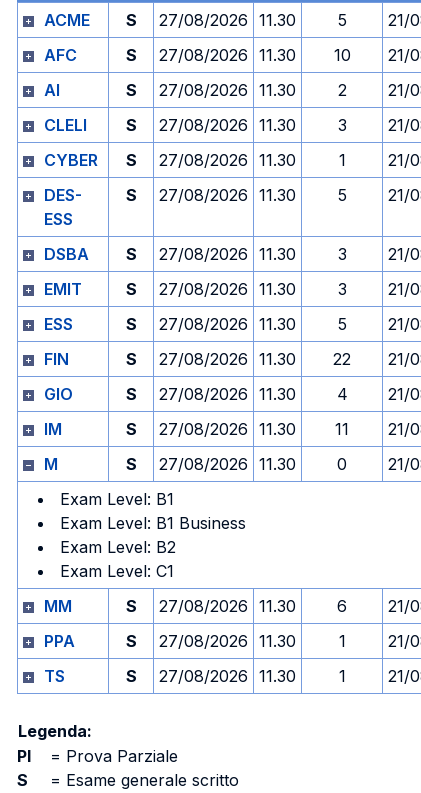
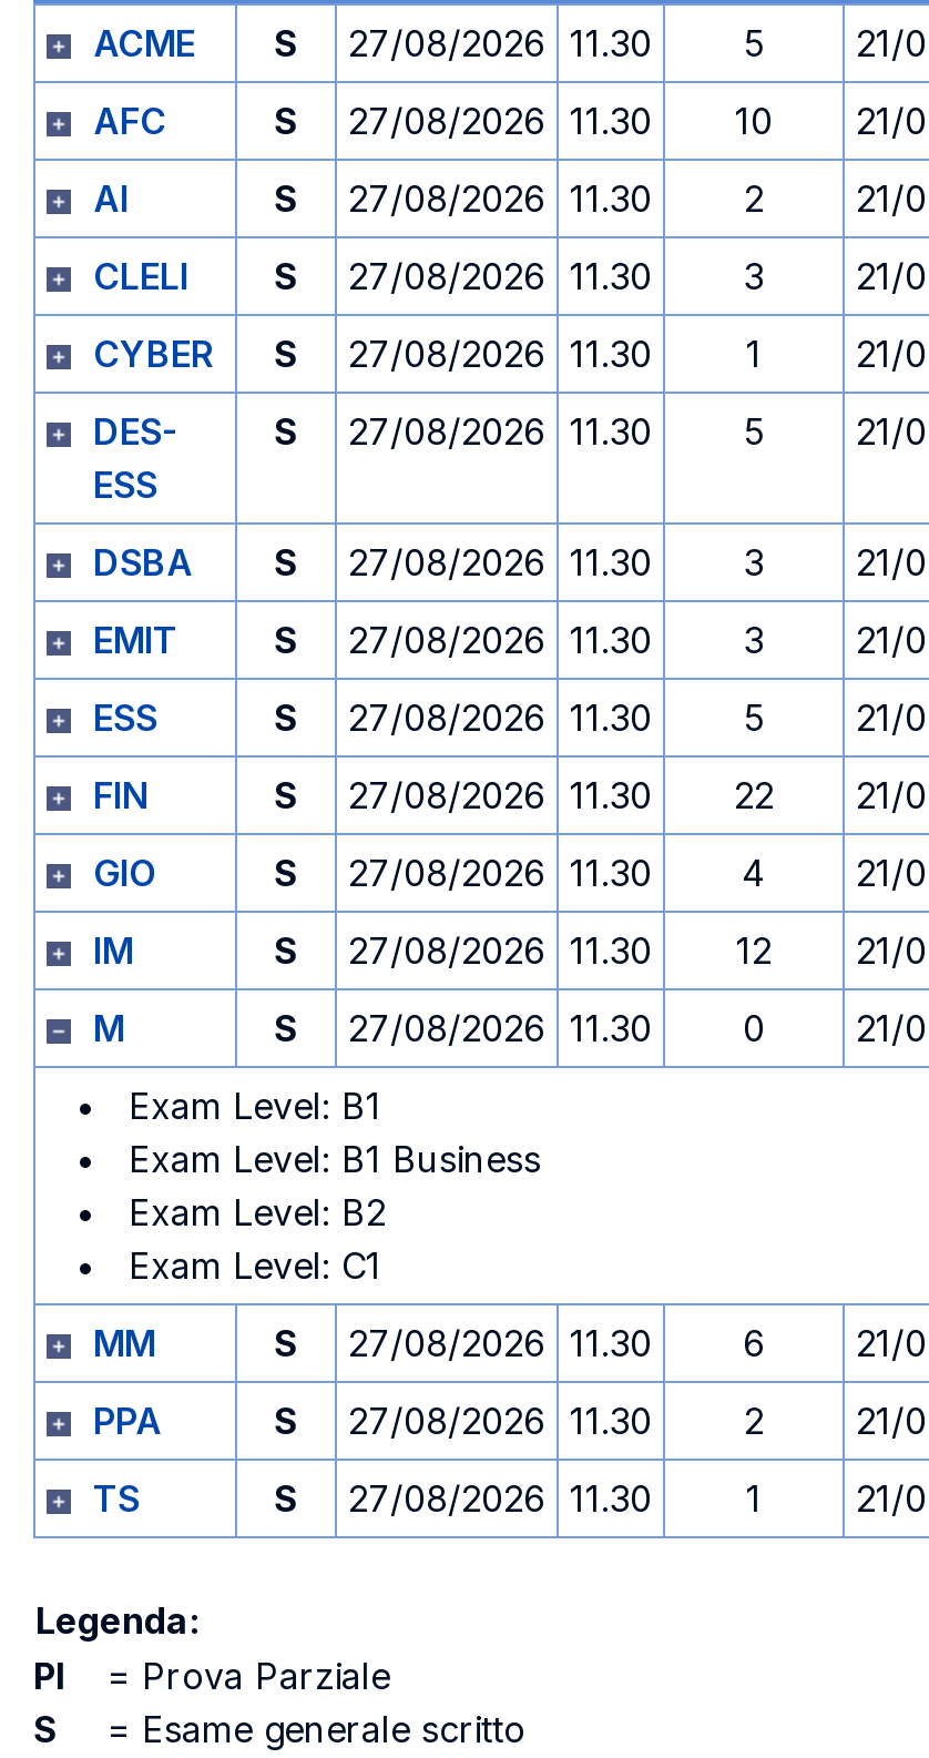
[335,419,349,439] 11 -> [736,928,772,973] 12
[338,631,345,651] 1 -> [744,1399,764,1443] 2

